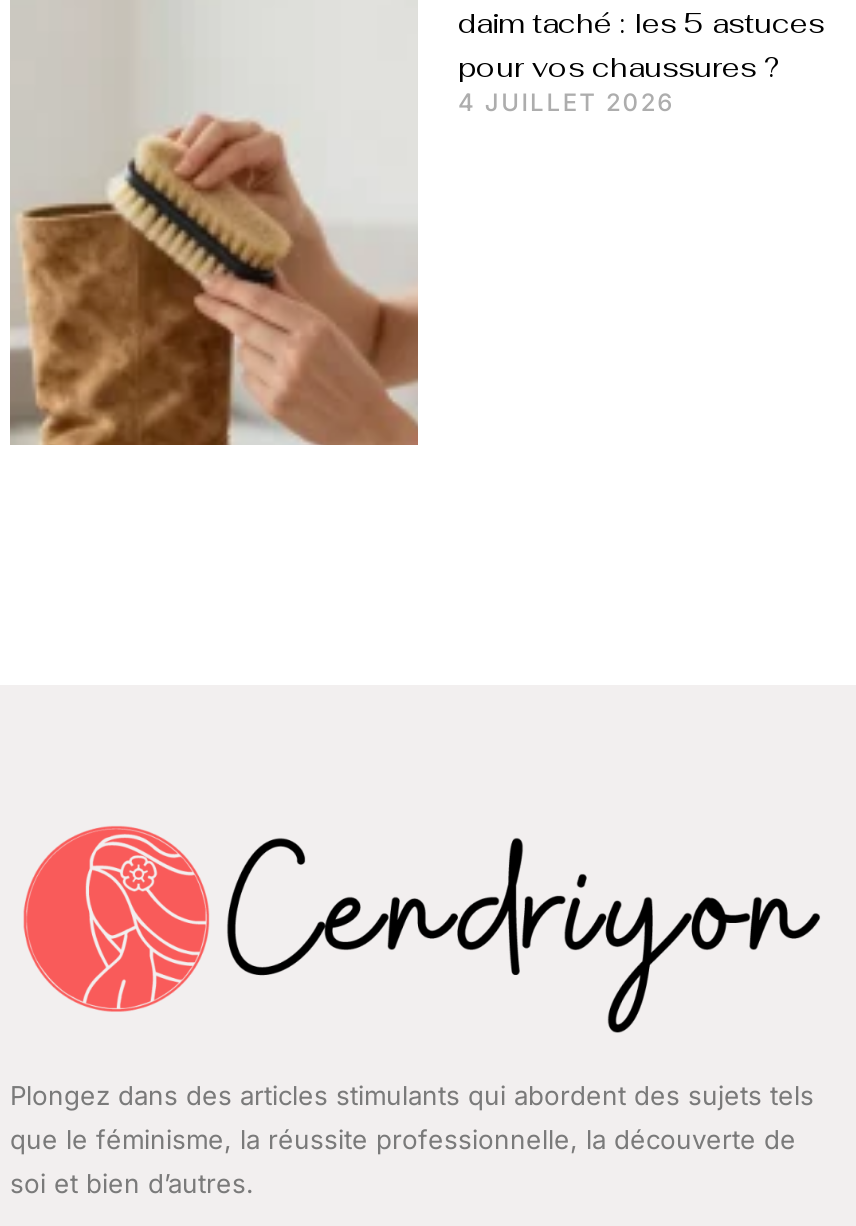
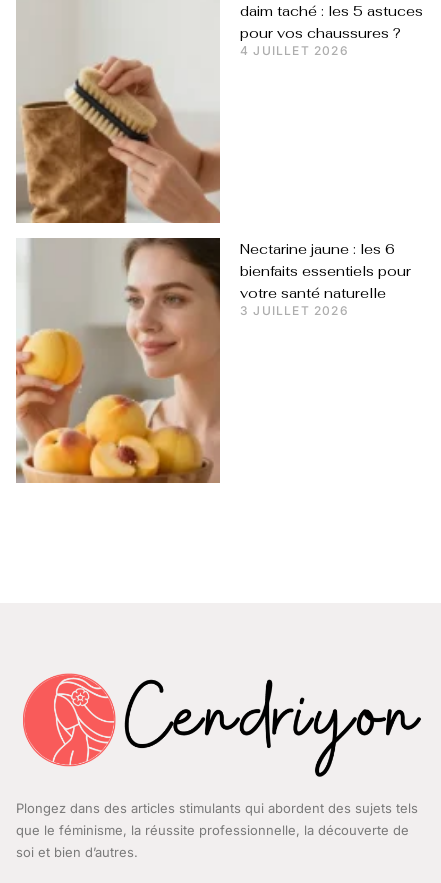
none -> [16,237,411,484] [image] | Nectarine jaune : les 6 | bienfaits essentiels pour | votre santé naturelle | 3 JUILLET 2026

